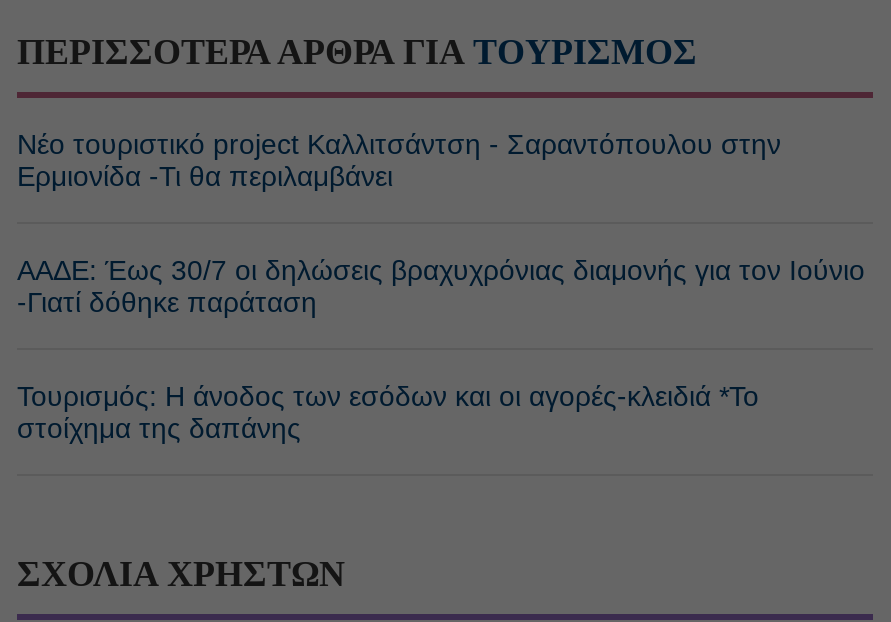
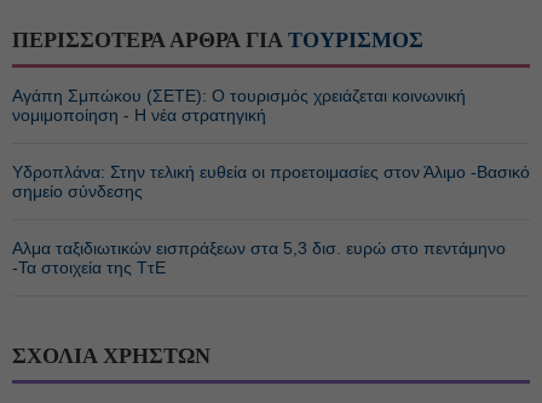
[17,128,781,192] Νέο τουριστικό project Καλλιτσάντση - Σαραντόπουλου στην | Ερμιονίδα -Τι θα περιλαμβάνει -> [12,86,466,125] Αγάπη Σμπώκου (ΣΕΤΕ): Ο τουρισμός χρειάζεται κοινωνική | νομιμοποίηση - Η νέα στρατηγική
[17,254,865,318] ΑΑΔΕ: Έως 30/7 οι δηλώσεις βραχυχρόνιας διαμονής για τον Ιούνιο | -Γιατί δόθηκε παράταση -> [12,162,530,201] Υδροπλάνα: Στην τελική ευθεία οι προετοιμασίες στον Άλιμο -Βασικό | σημείο σύνδεσης
[17,380,759,444] Τουρισμός: Η άνοδος των εσόδων και οι αγορές-κλειδιά *Το | στοίχημα της δαπάνης -> [12,238,506,277] Αλμα ταξιδιωτικών εισπράξεων στα 5,3 δισ. ευρώ στο πεντάμηνο | -Τα στοιχεία της ΤτΕ

